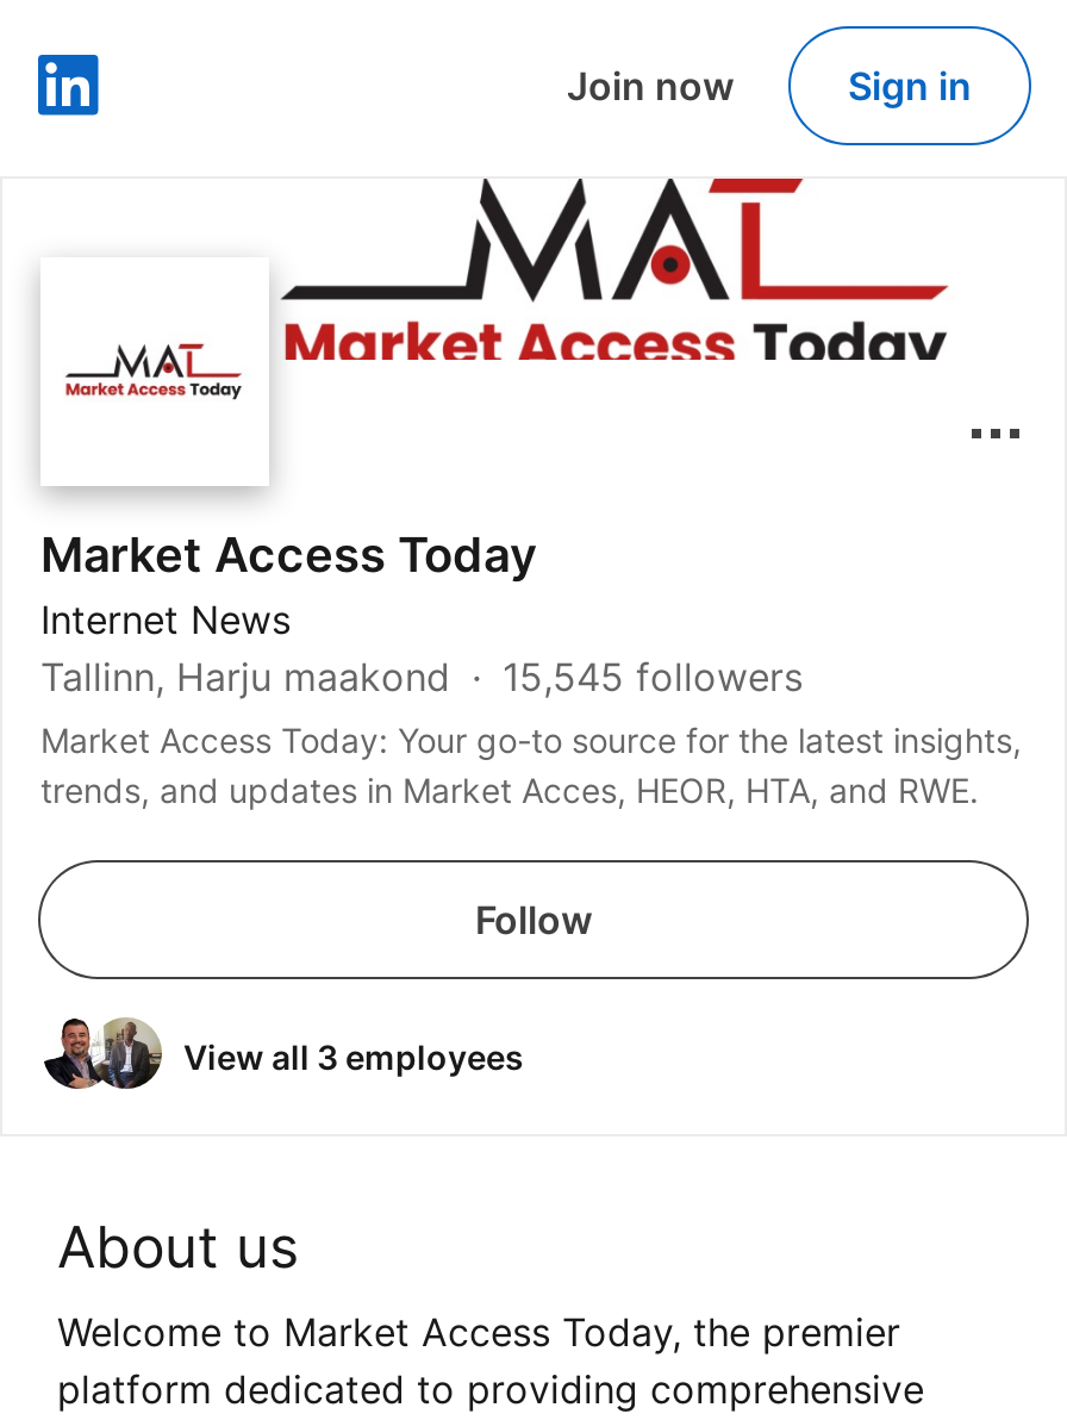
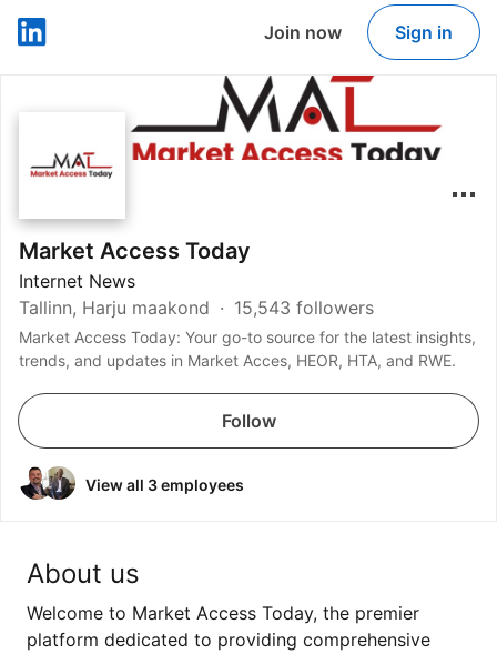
[40,653,803,700] Tallinn, Harju maakond 15,545 followers -> [19,296,374,319] Tallinn, Harju maakond 15,543 followers

